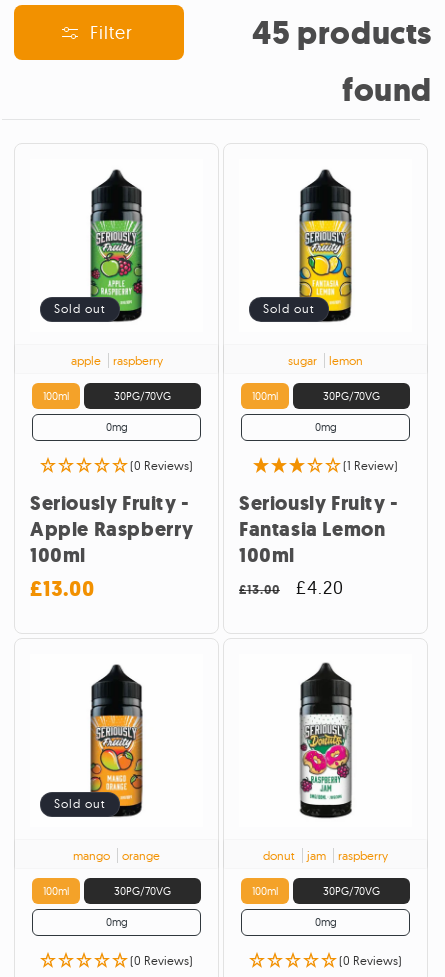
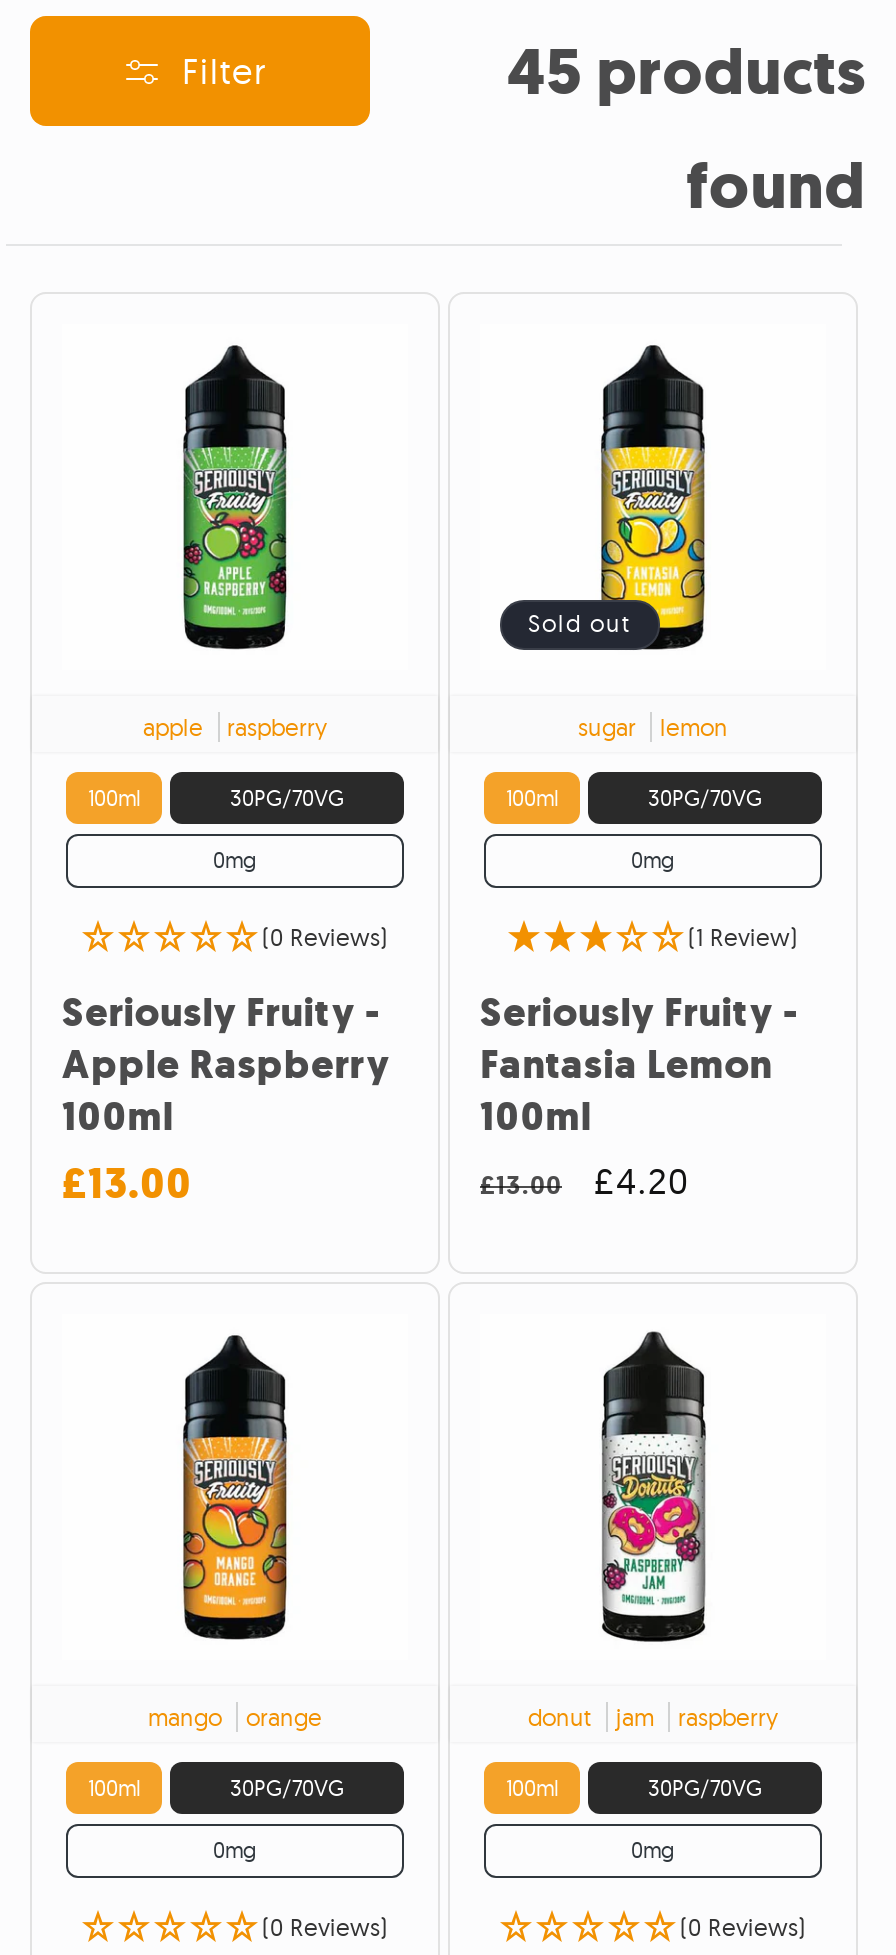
[54,301,106,316] Sold out -> none
[54,796,106,811] Sold out -> none

